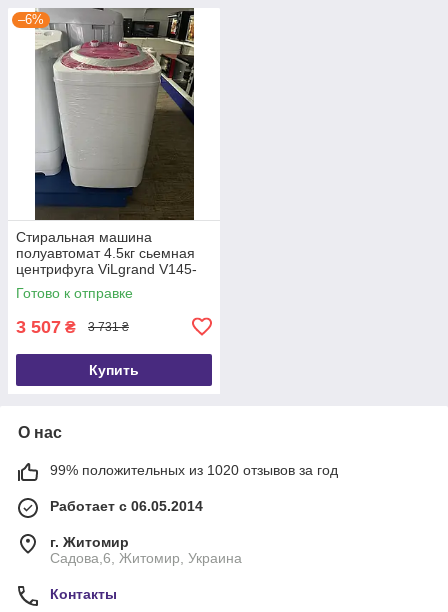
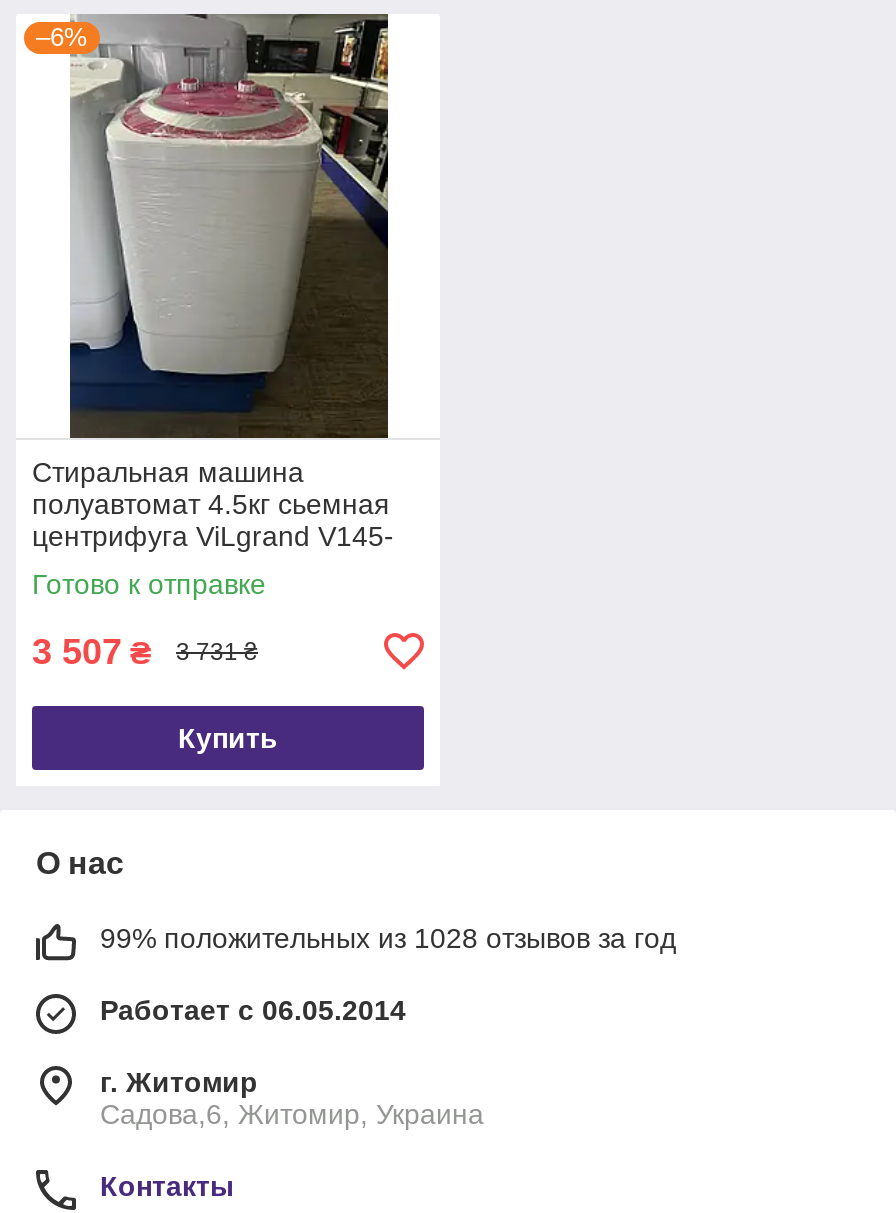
[50,462,338,478] 99% положительных из 1020 отзывов за год -> [100,922,676,954] 99% положительных из 1028 отзывов за год

